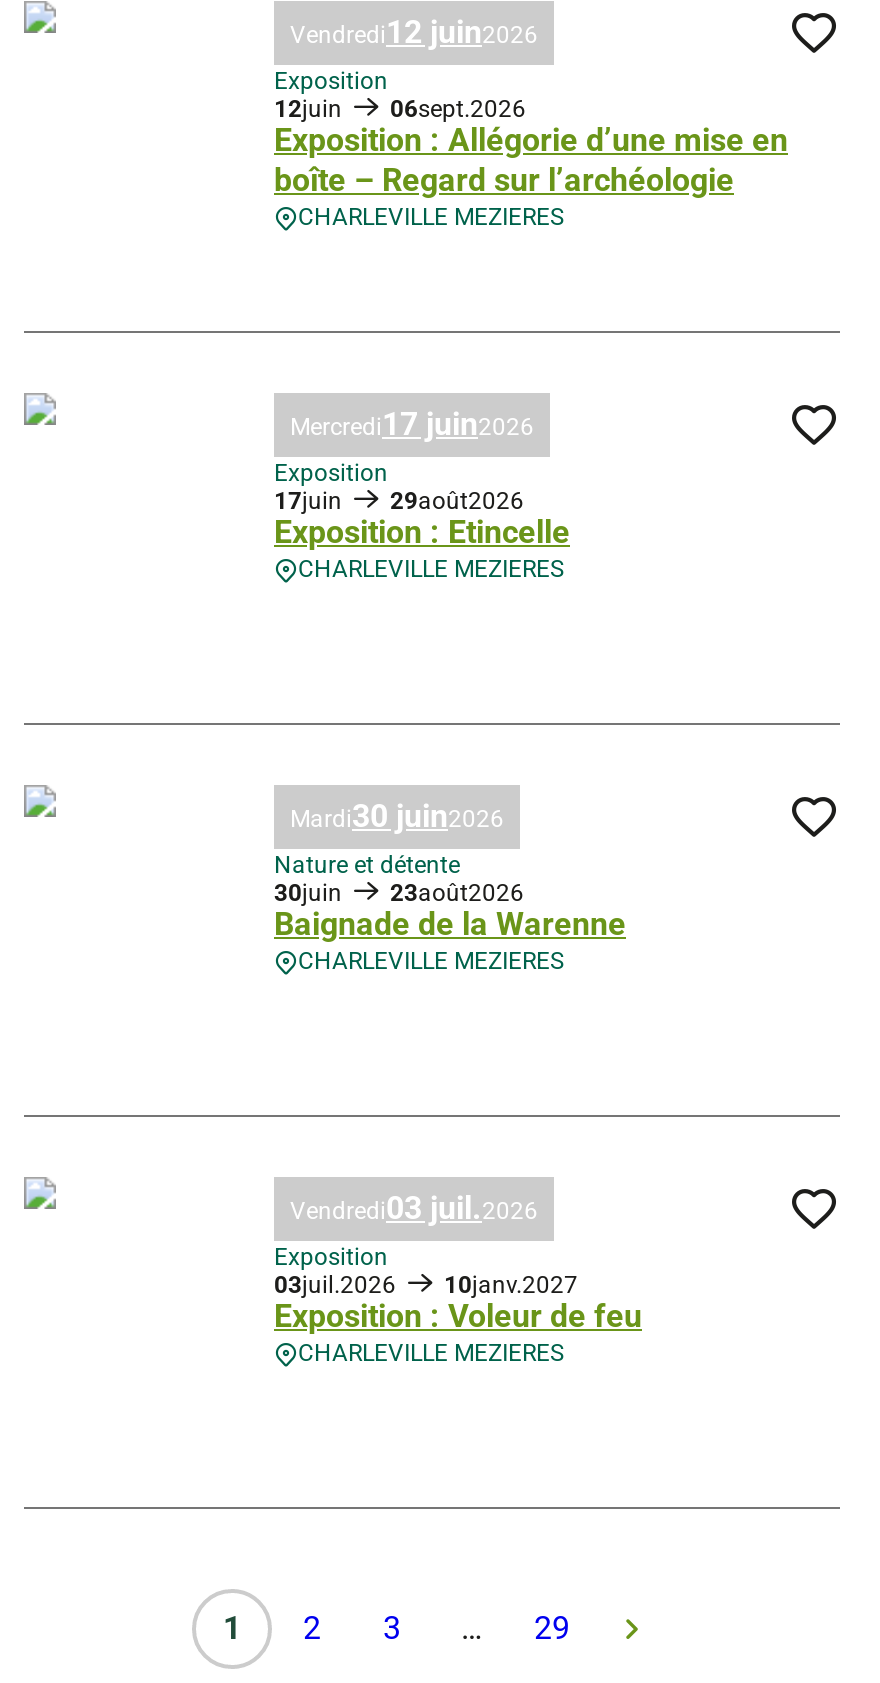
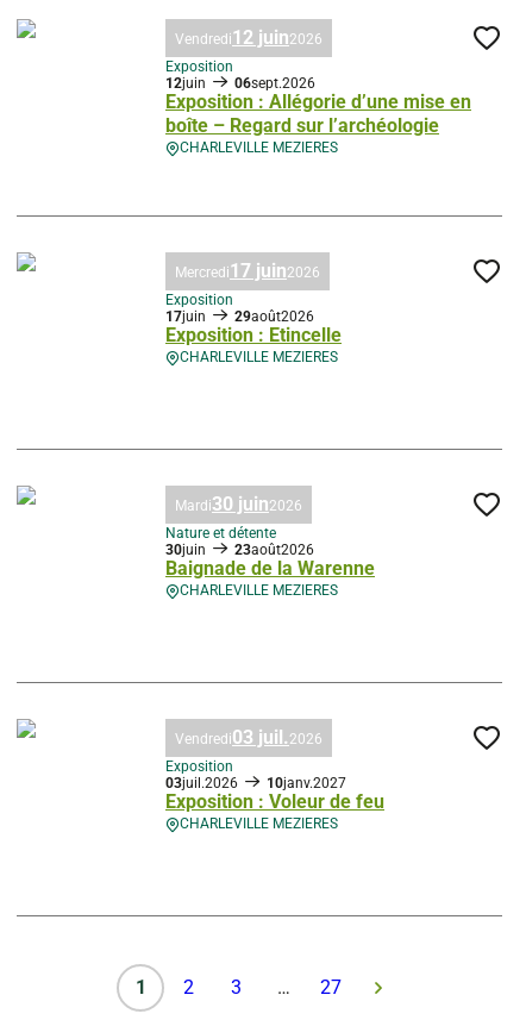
[534,1609,570,1647] 29 -> [320,976,342,999] 27

